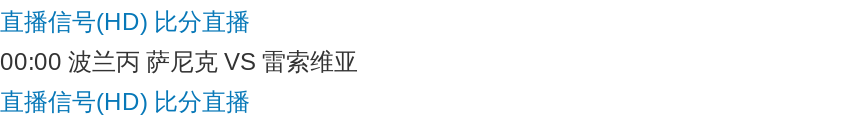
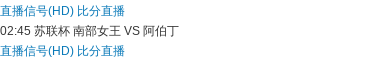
[0,48,358,76] 00:00 波兰丙萨尼克 VS 雷索维亚 -> [0,24,179,38] 02:45 苏联杯南部女王 VS 阿伯丁

